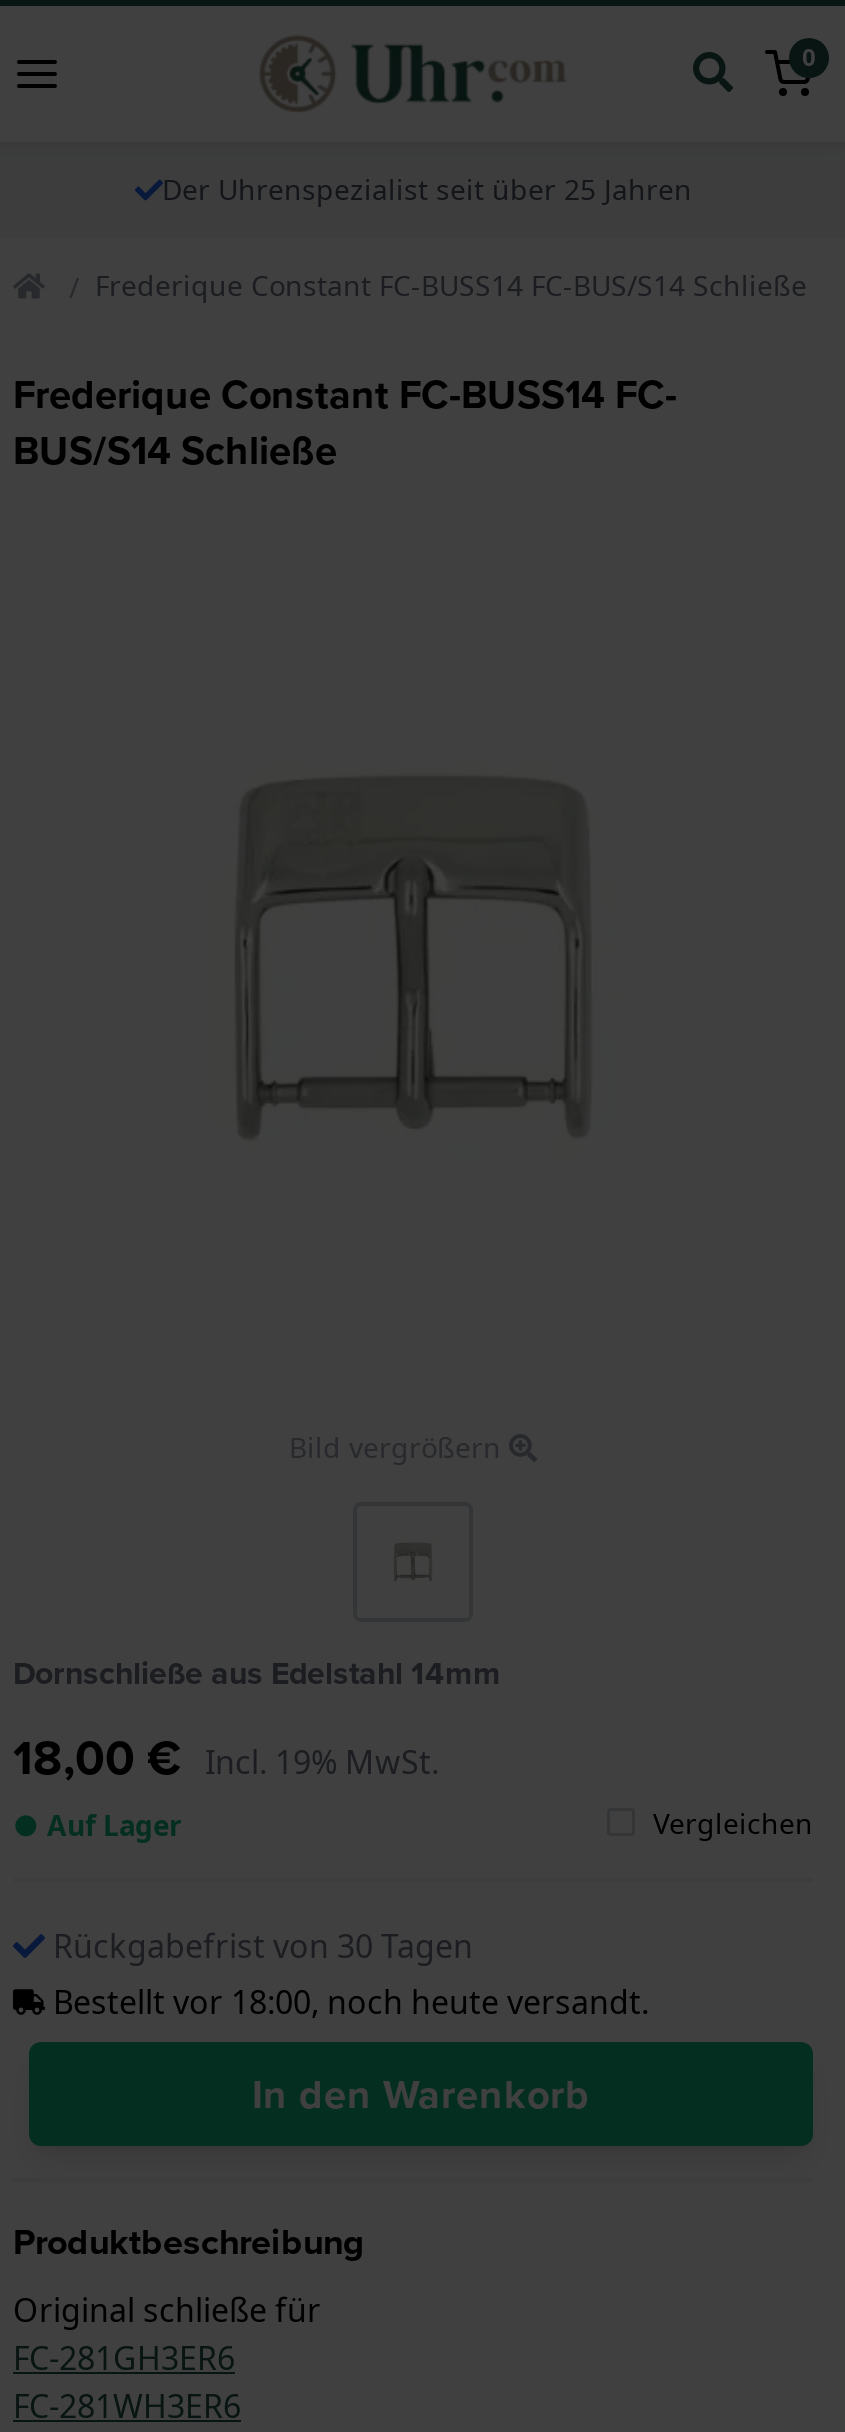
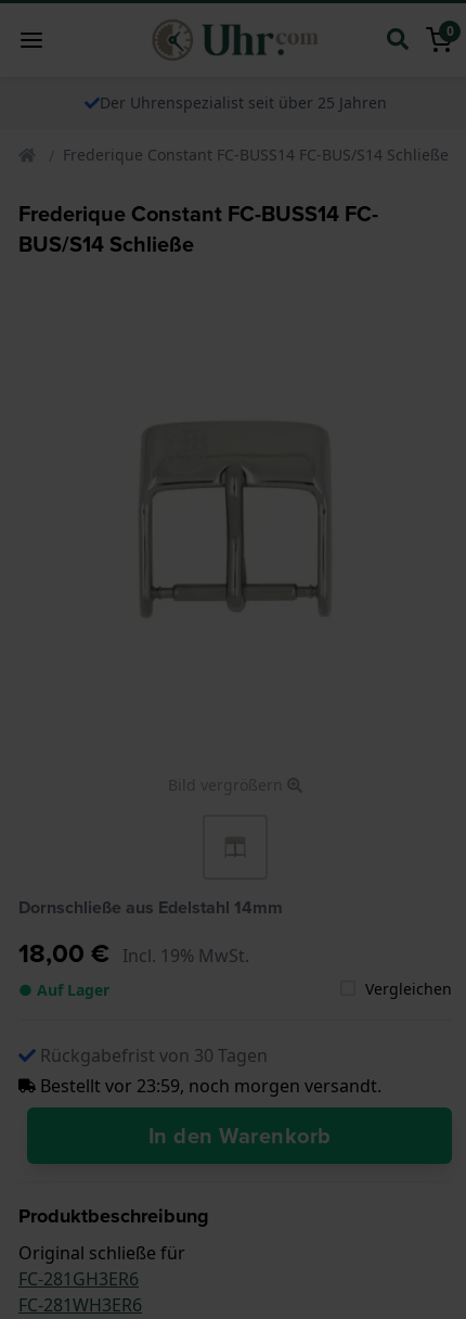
[45,1980,649,2024] Bestellt vor 18:00, noch heute versandt. -> [36,1074,381,1098] Bestellt vor 23:59, noch morgen versandt.

